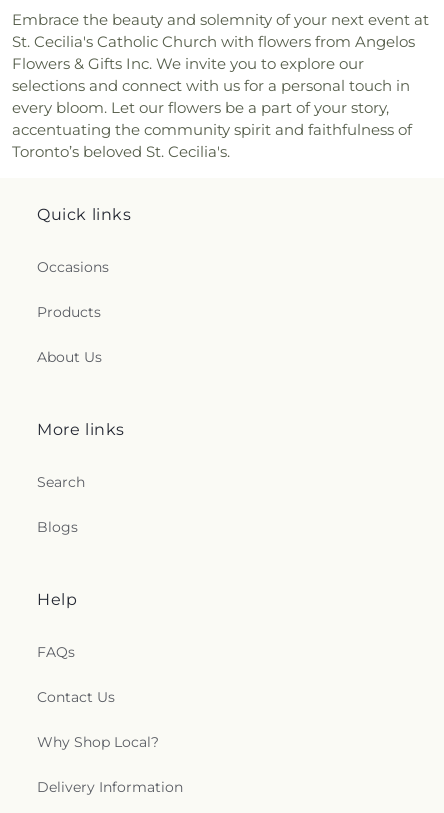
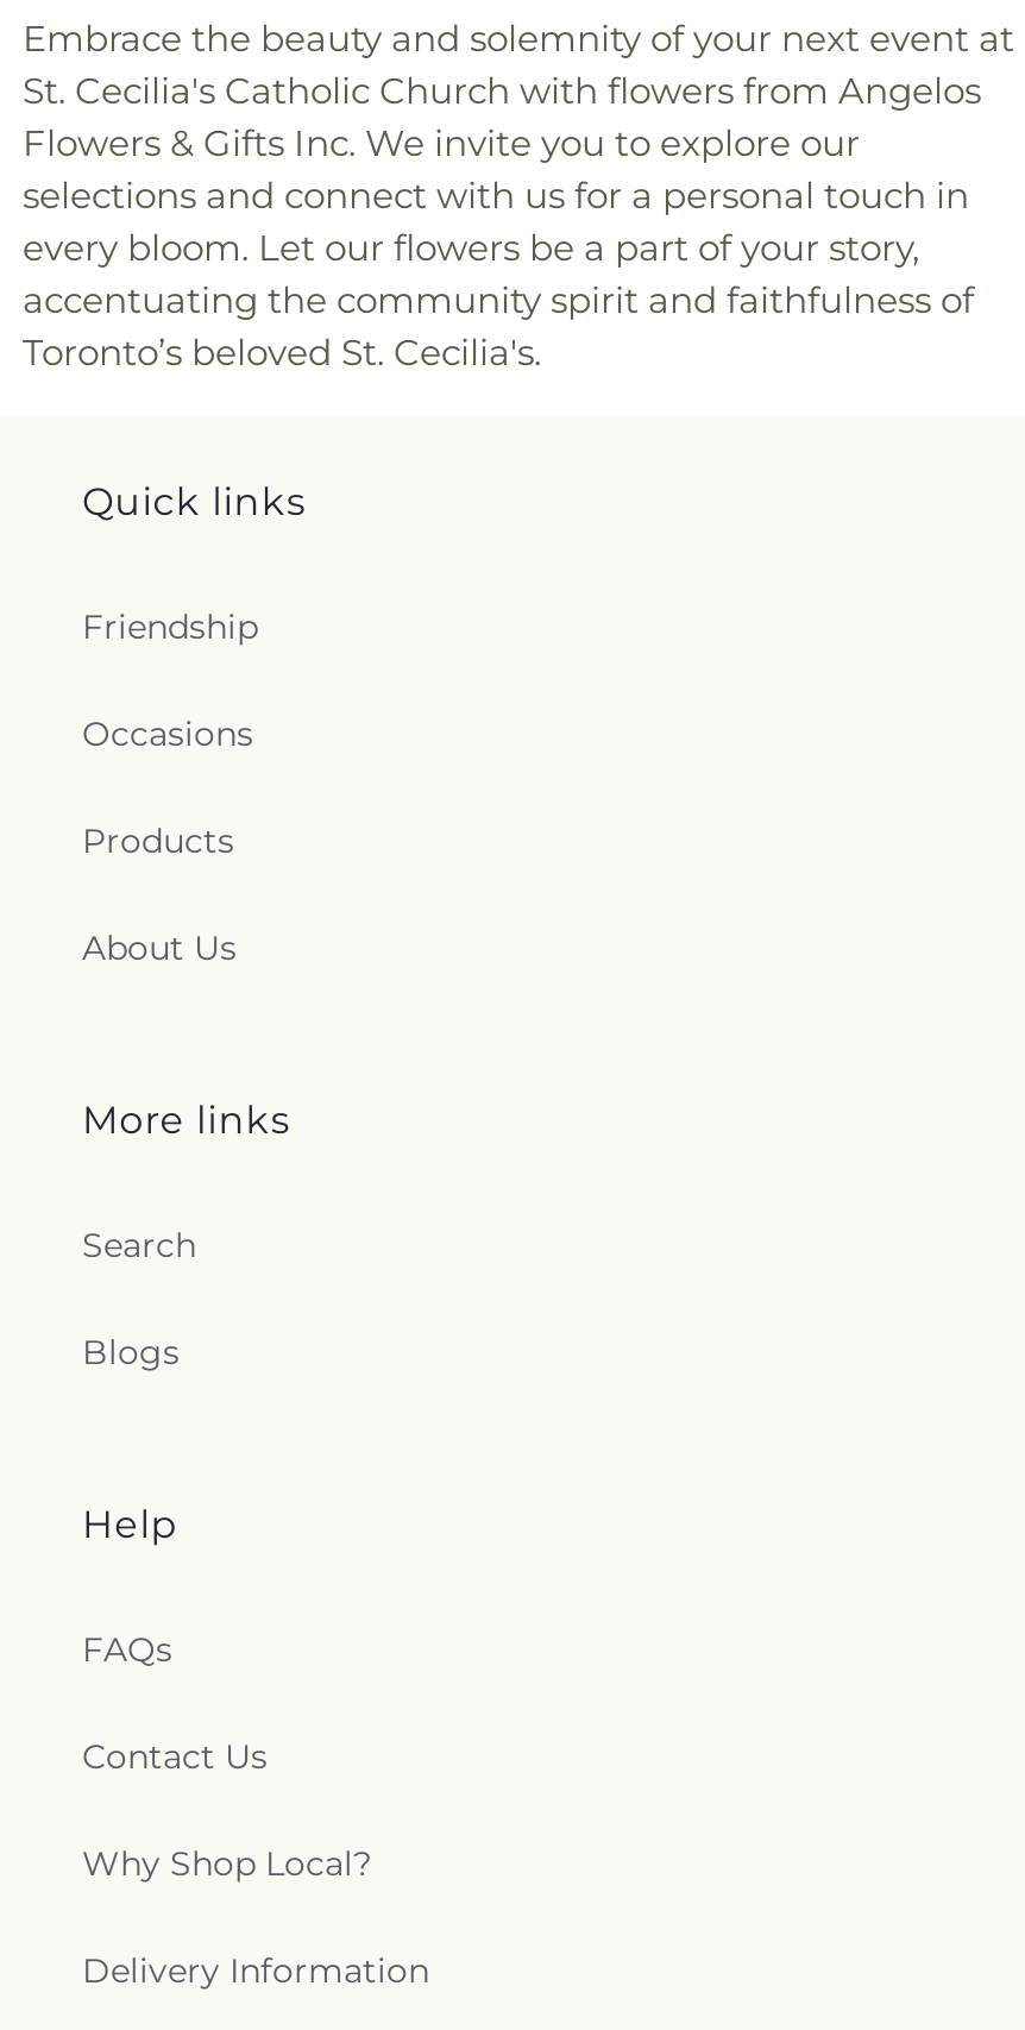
none -> [82,605,258,648] Friendship

